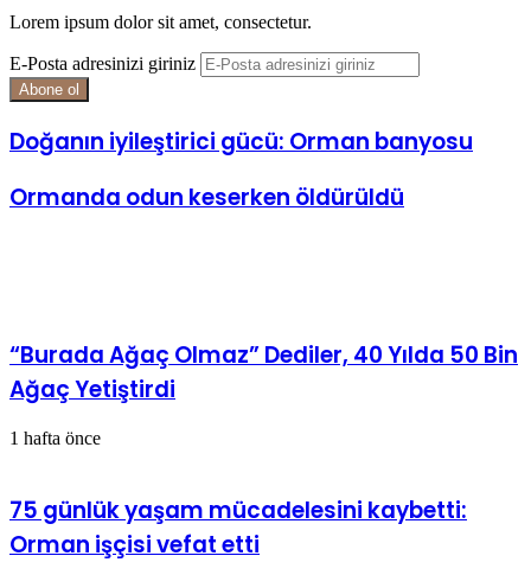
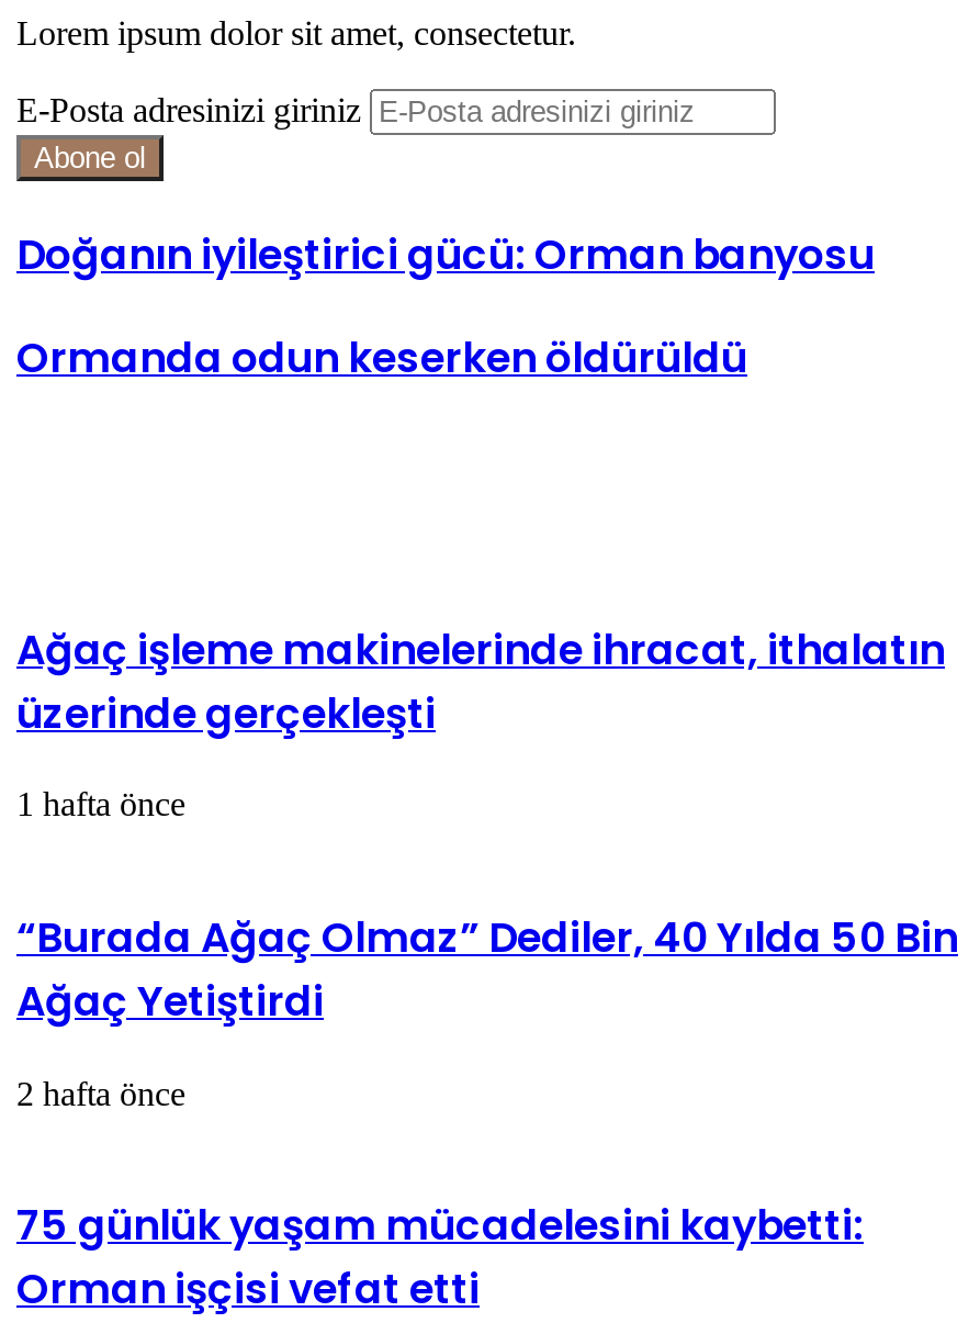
none -> [16,619,945,823] Ağaç işleme makinelerinde ihracat, ithalatın | üzerinde gerçekleşti | 1 hafta önce
[9,428,101,448] 1 hafta önce -> [16,1074,185,1112] 2 hafta önce

